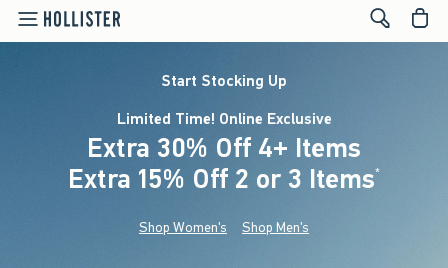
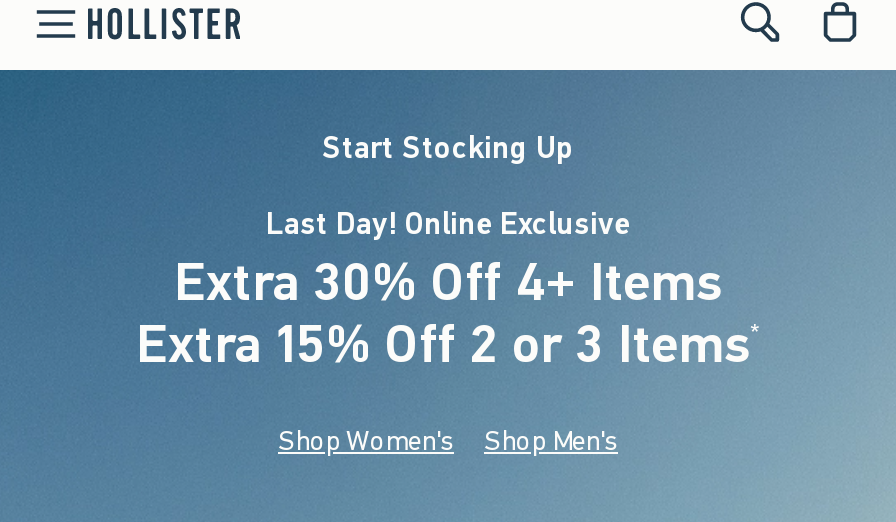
[116,109,331,129] Limited Time! Online Exclusive -> [266,204,630,244] Last Day! Online Exclusive

